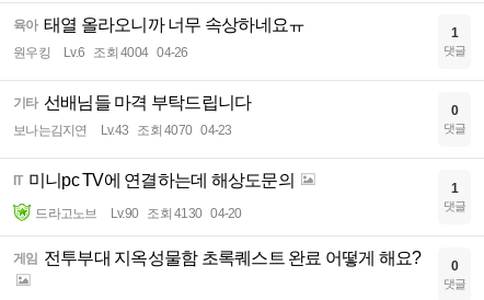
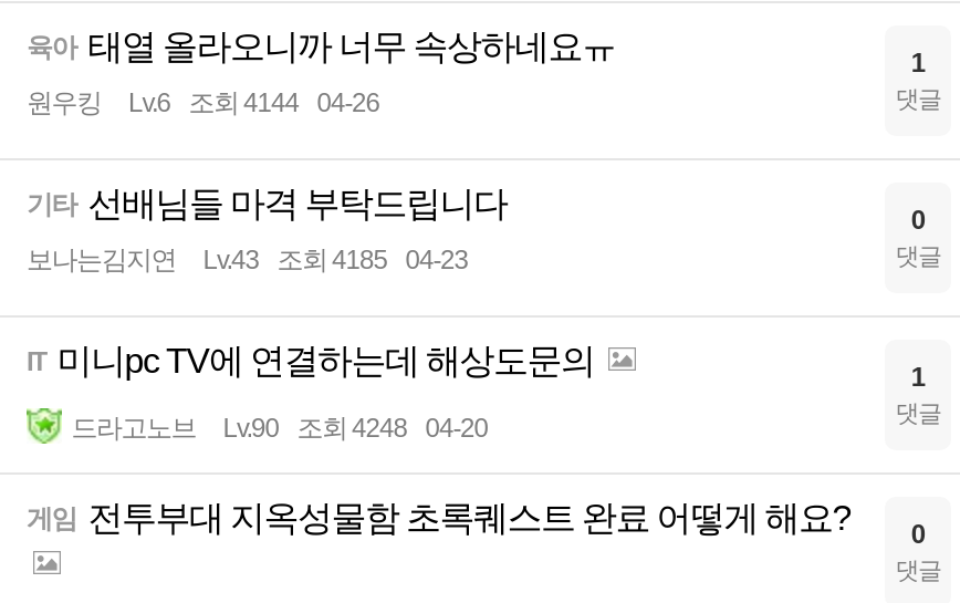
[13,44,188,60] 원우킹 Lv.6 조회 4004 04-26 -> [27,87,379,118] 원우킹 Lv.6 조회 4144 04-26
[13,122,232,138] 보나는김지연 Lv.43 조회 4070 04-23 -> [27,244,468,275] 보나는김지연 Lv.43 조회 4185 04-23
[35,205,241,221] 드라고노브 Lv.90 조회 4130 04-20 -> [71,412,488,443] 드라고노브 Lv.90 조회 4248 04-20

